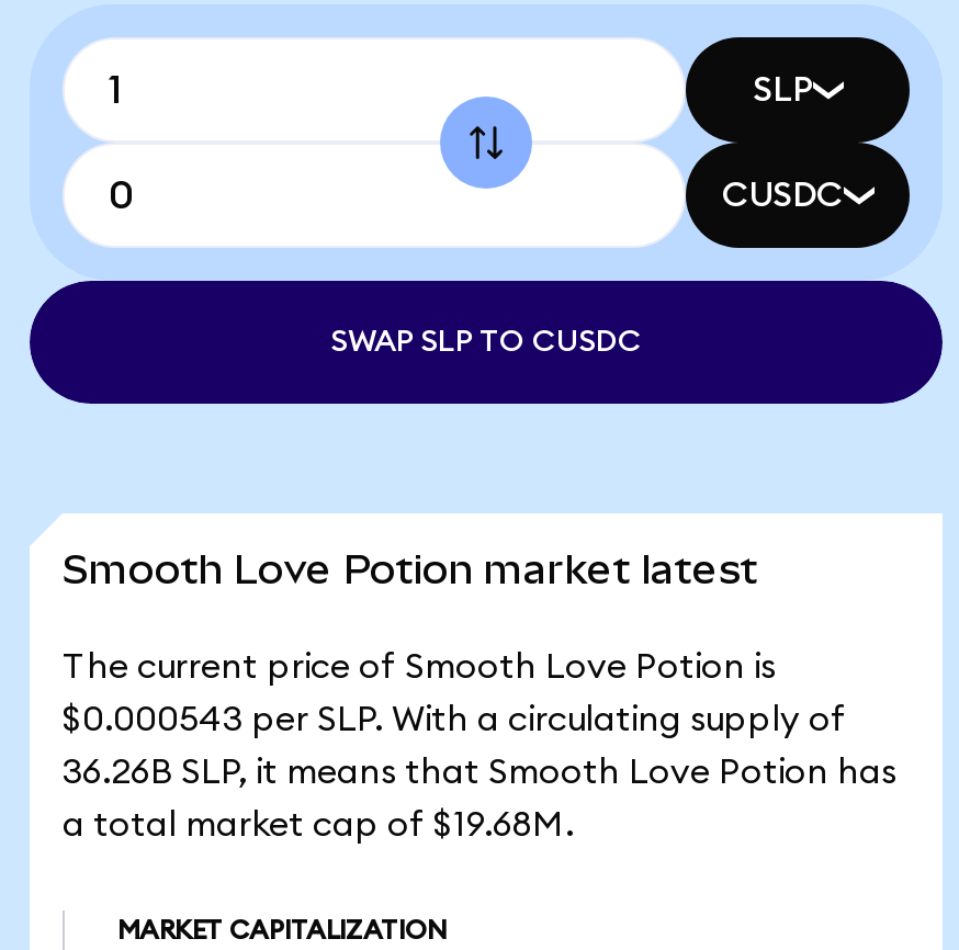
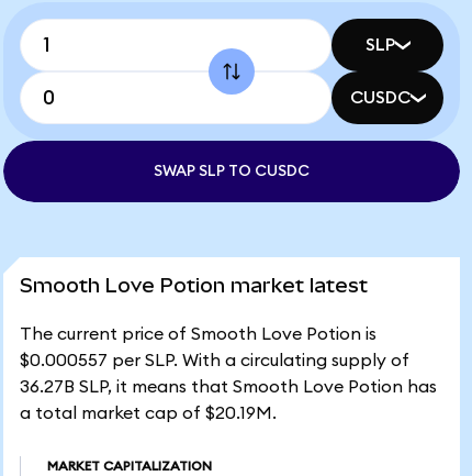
[63,702,846,737] $0.000543 per SLP. With a circulating supply of -> [20,352,409,369] $0.000557 per SLP. With a circulating supply of
[63,755,896,790] 36.26B SLP, it means that Smooth Love Potion has -> [20,378,437,396] 36.27B SLP, it means that Smooth Love Potion has
[63,807,574,842] a total market cap of $19.68M. -> [20,405,277,422] a total market cap of $20.19M.

